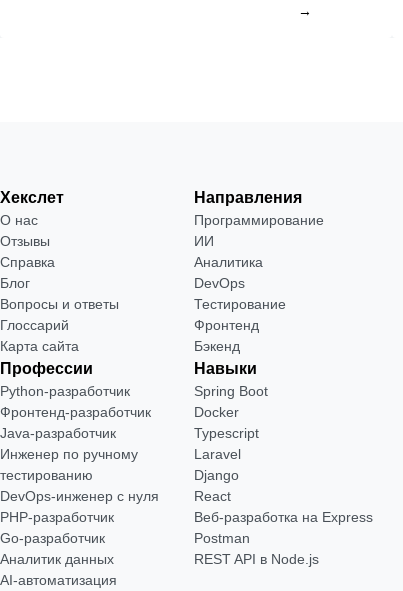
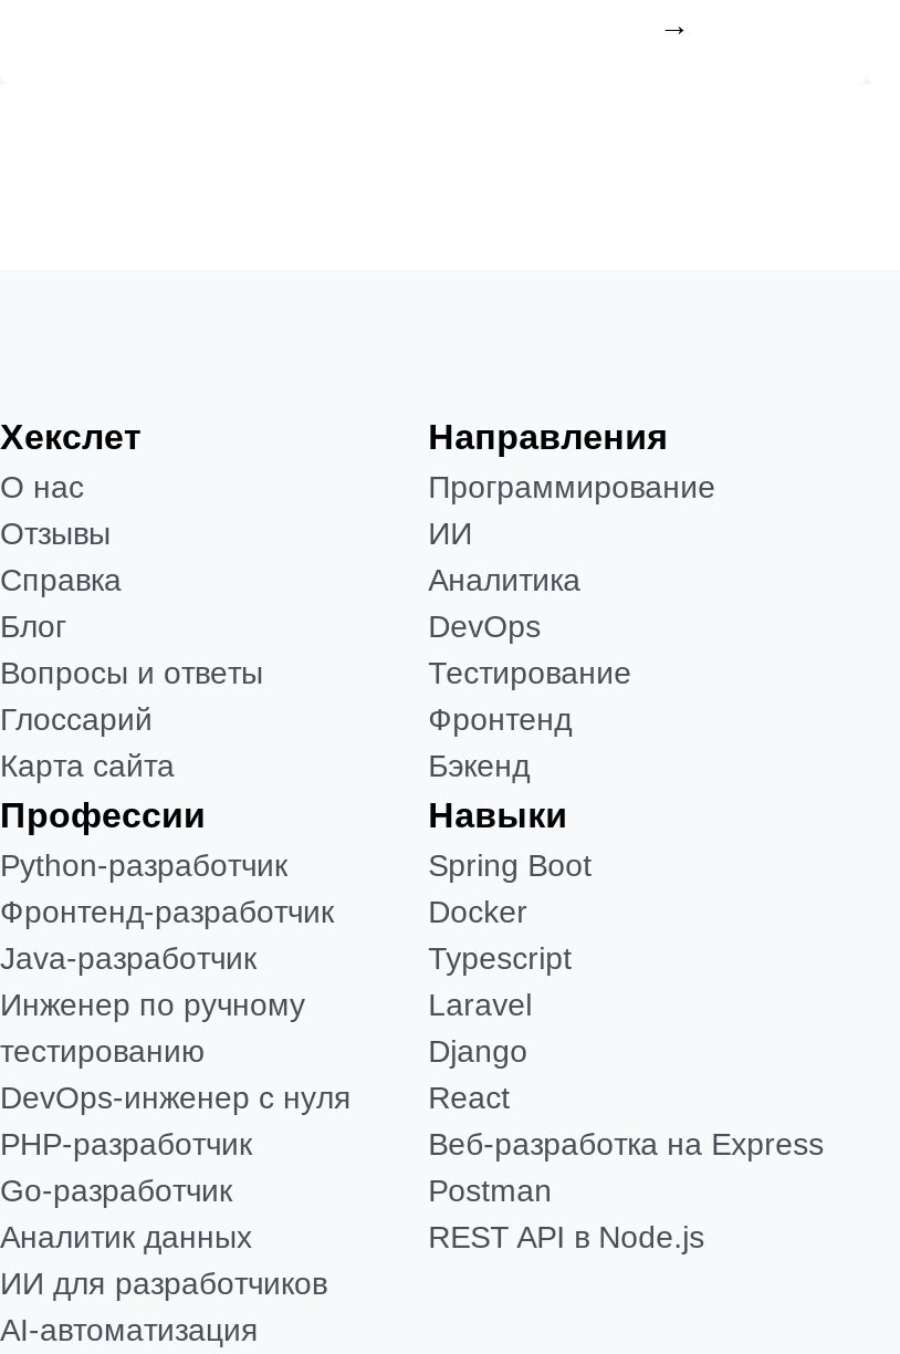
none -> [0,1266,327,1301] ИИ для разработчиков

